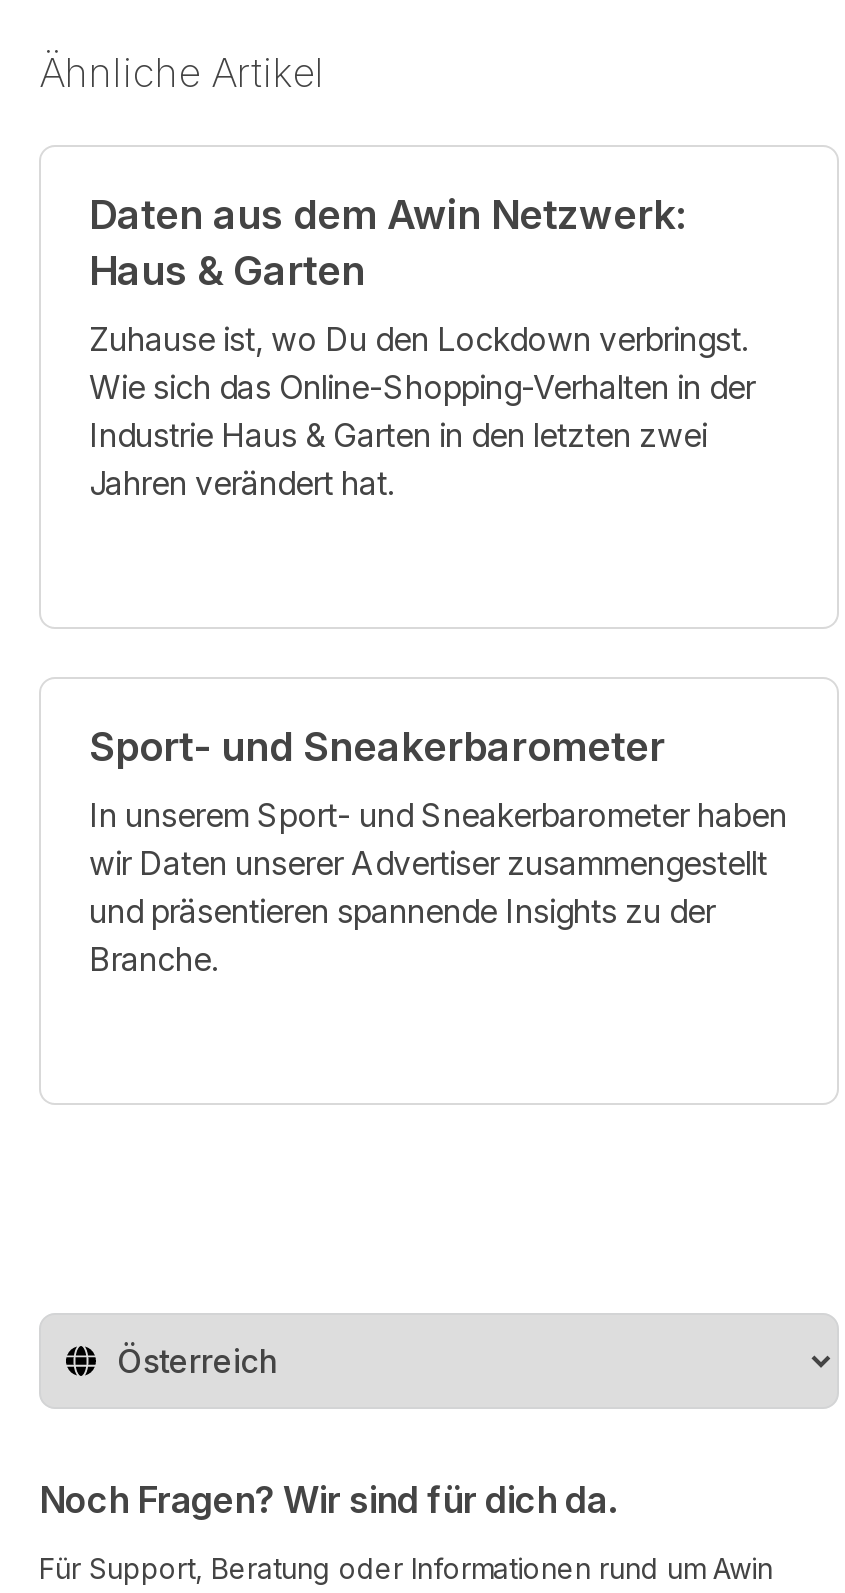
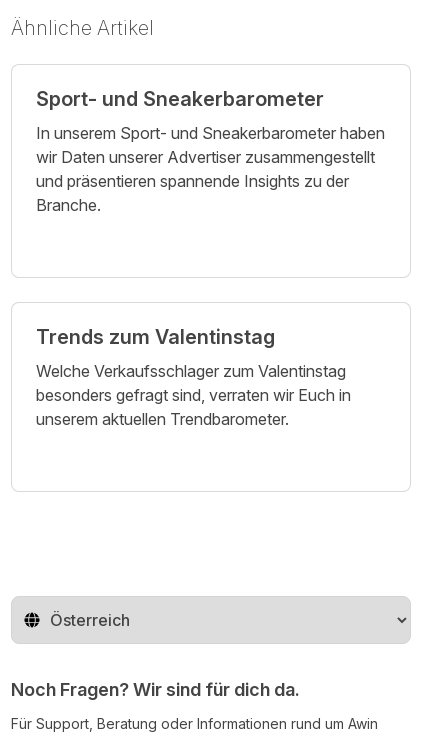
[89,191,755,503] Daten aus dem Awin Netzwerk: | Haus & Garten | Zuhause ist, wo Du den Lockdown verbringst. | Wie sich das Online-Shopping-Verhalten in der | Industrie Haus & Garten in den letzten zwei | Jahren verändert hat. -> none
moved [89,723,787,979] -> [36,87,385,215]: Sport- und Sneakerbarometer | In unserem Sport- und Sneakerbarometer haben | wir Daten unserer Advertiser zusammengestellt | und präsentieren spannende Insights zu der | Branche.
none -> [36,325,351,429] Trends zum Valentinstag | Welche Verkaufsschlager zum Valentinstag | besonders gefragt sind, verraten wir Euch in | unserem aktuellen Trendbarometer.

